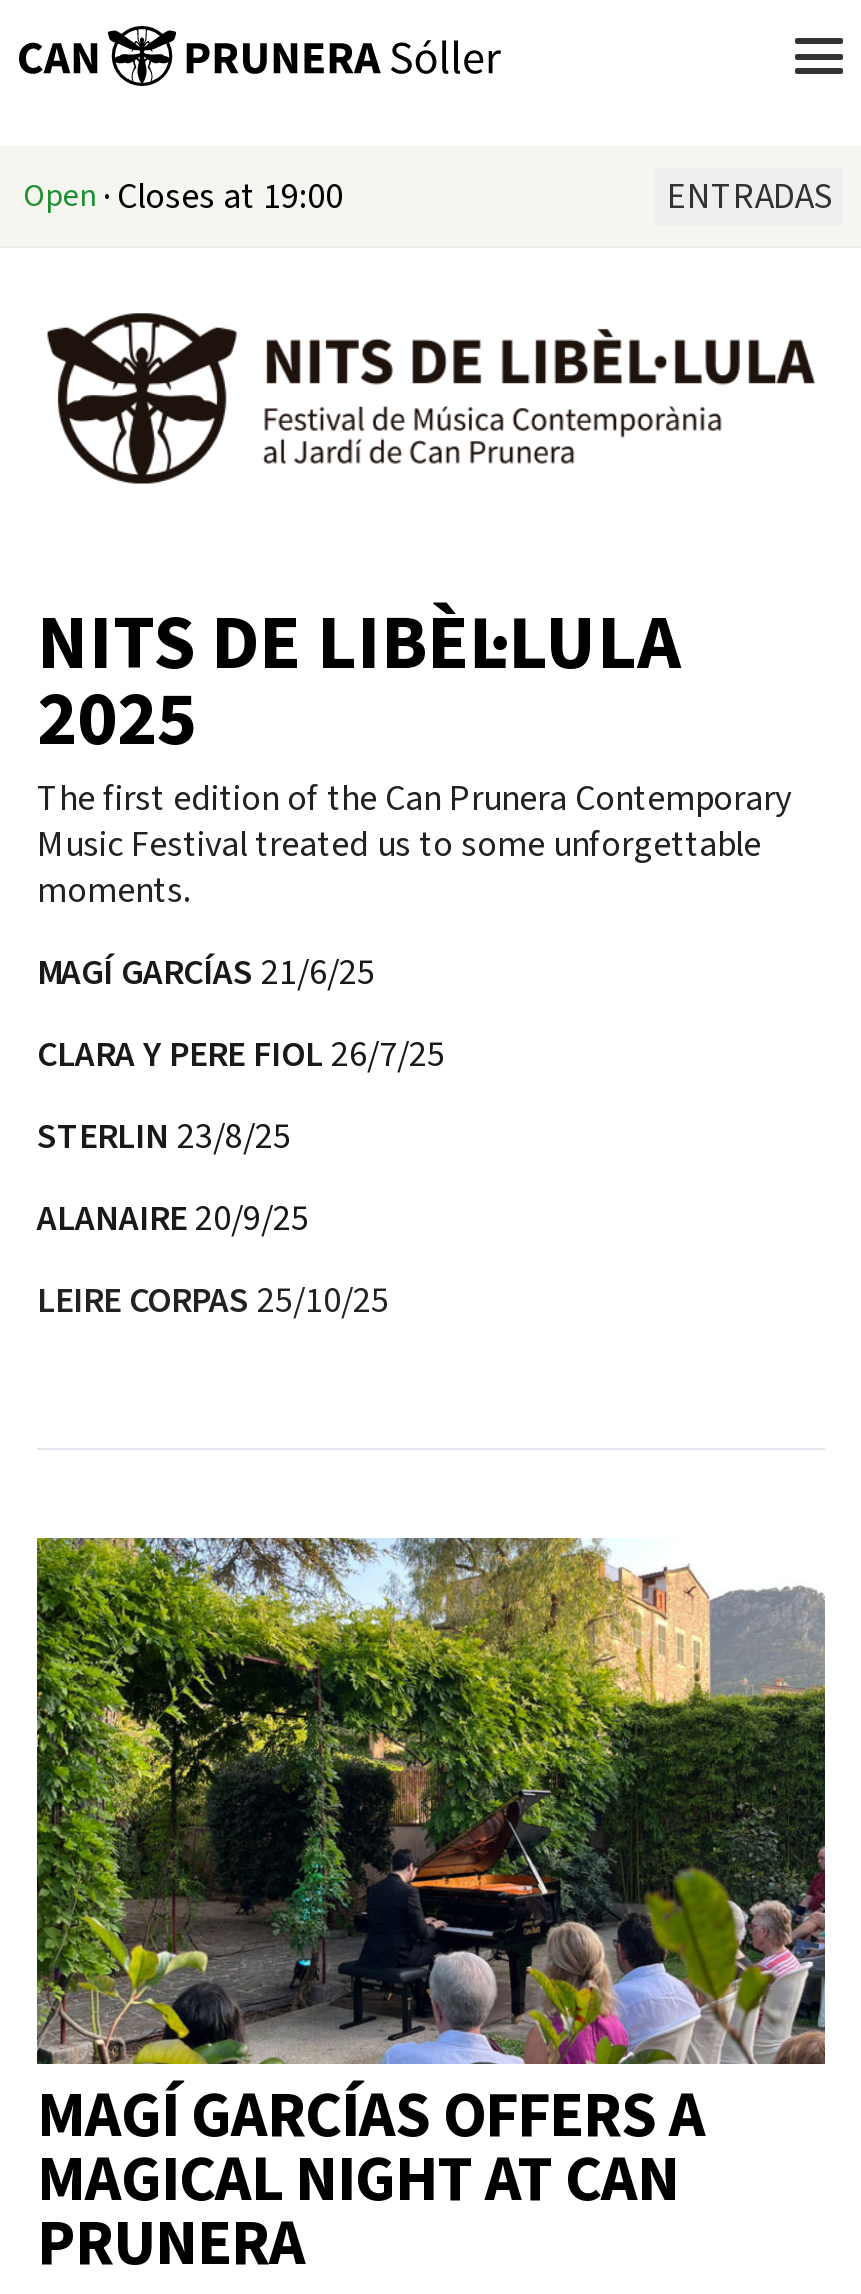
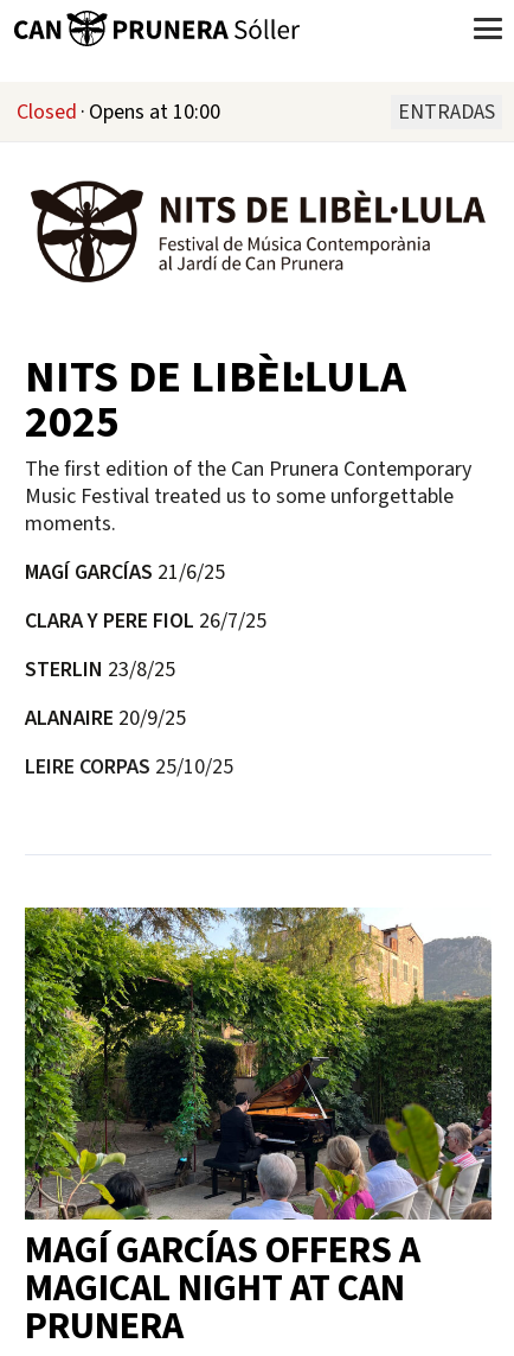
[23,171,343,221] Open · Closes at 19:00 -> [17,97,220,126] Closed · Opens at 10:00

